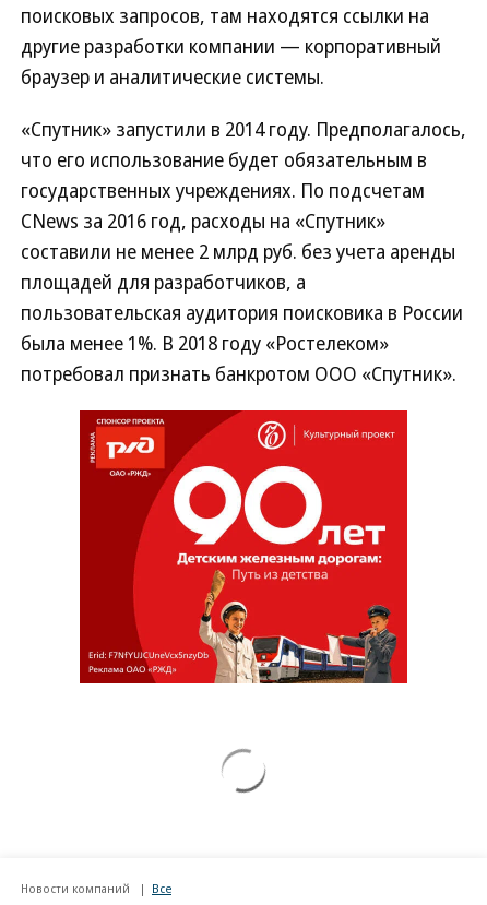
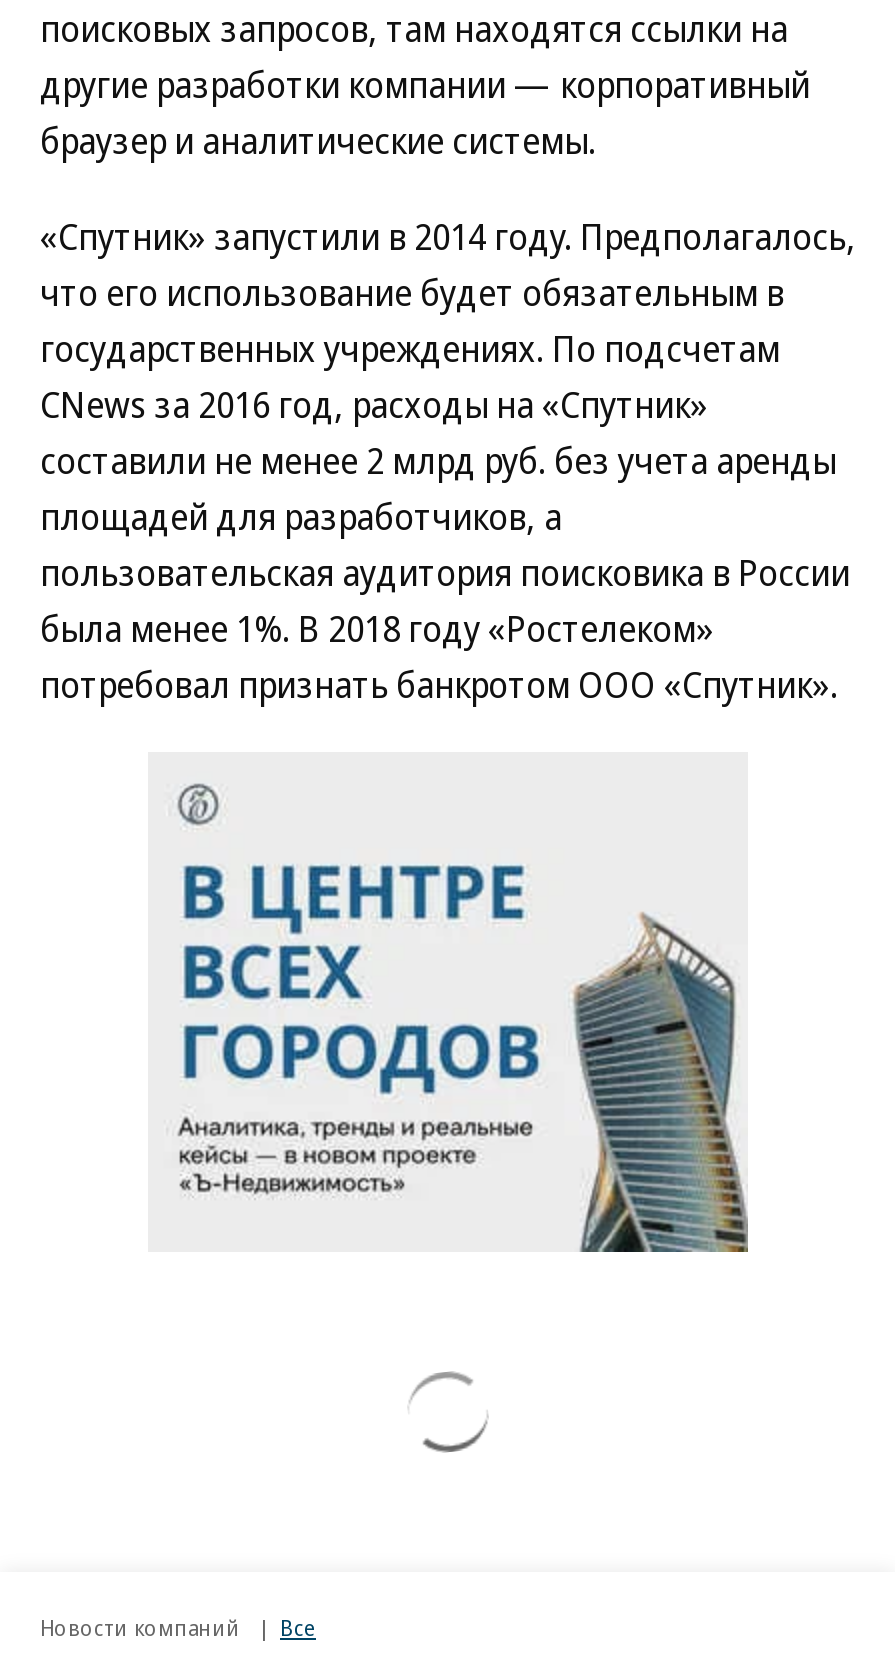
[79,409,408,684] [image] -> [148,752,750,1254] [image]

